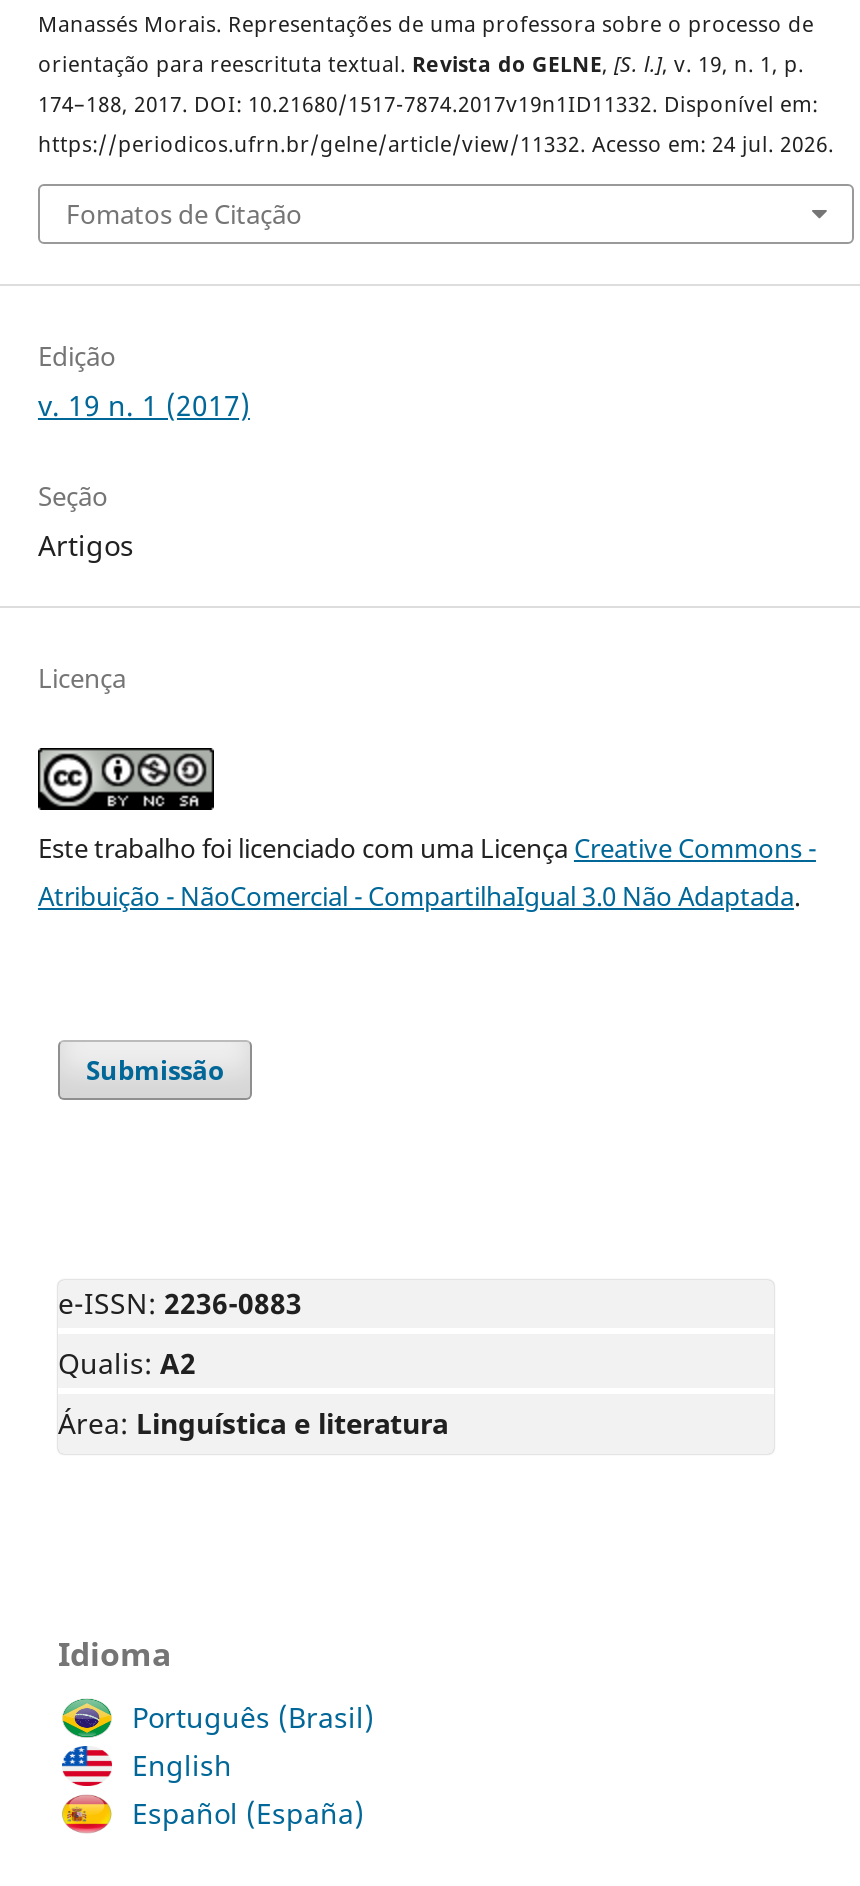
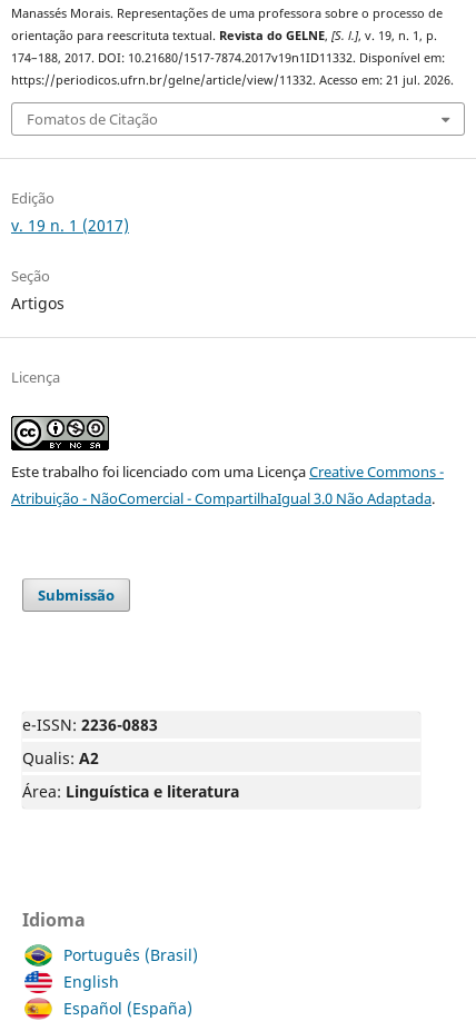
[38,129,834,157] https://periodicos.ufrn.br/gelne/article/view/11332. Acesso em: 24 jul. 2026. -> [11,72,454,87] https://periodicos.ufrn.br/gelne/article/view/11332. Acesso em: 21 jul. 2026.

